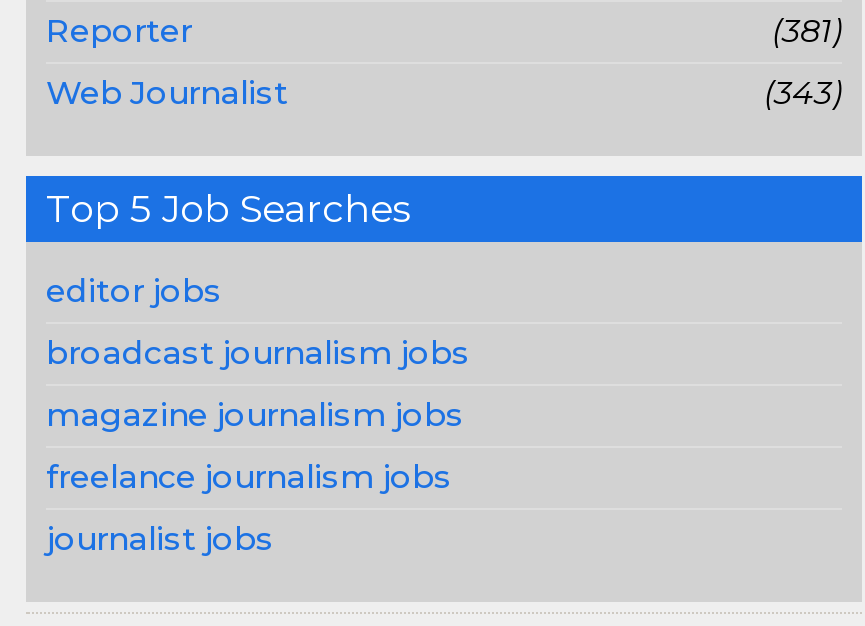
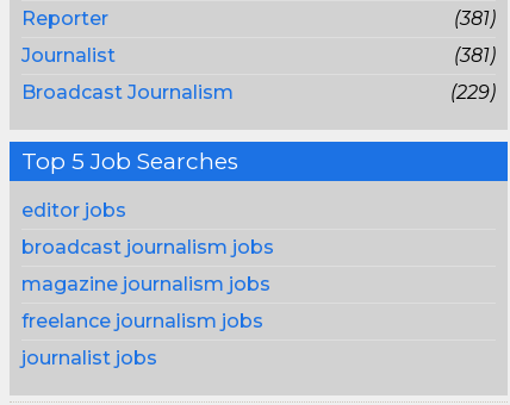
[46,74,842,112] Web Journalist | (343) -> [21,44,496,104] Journalist | (381) | Broadcast Journalism | (229)

